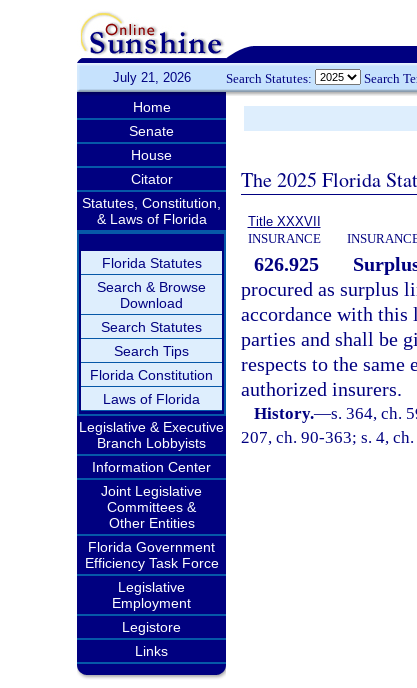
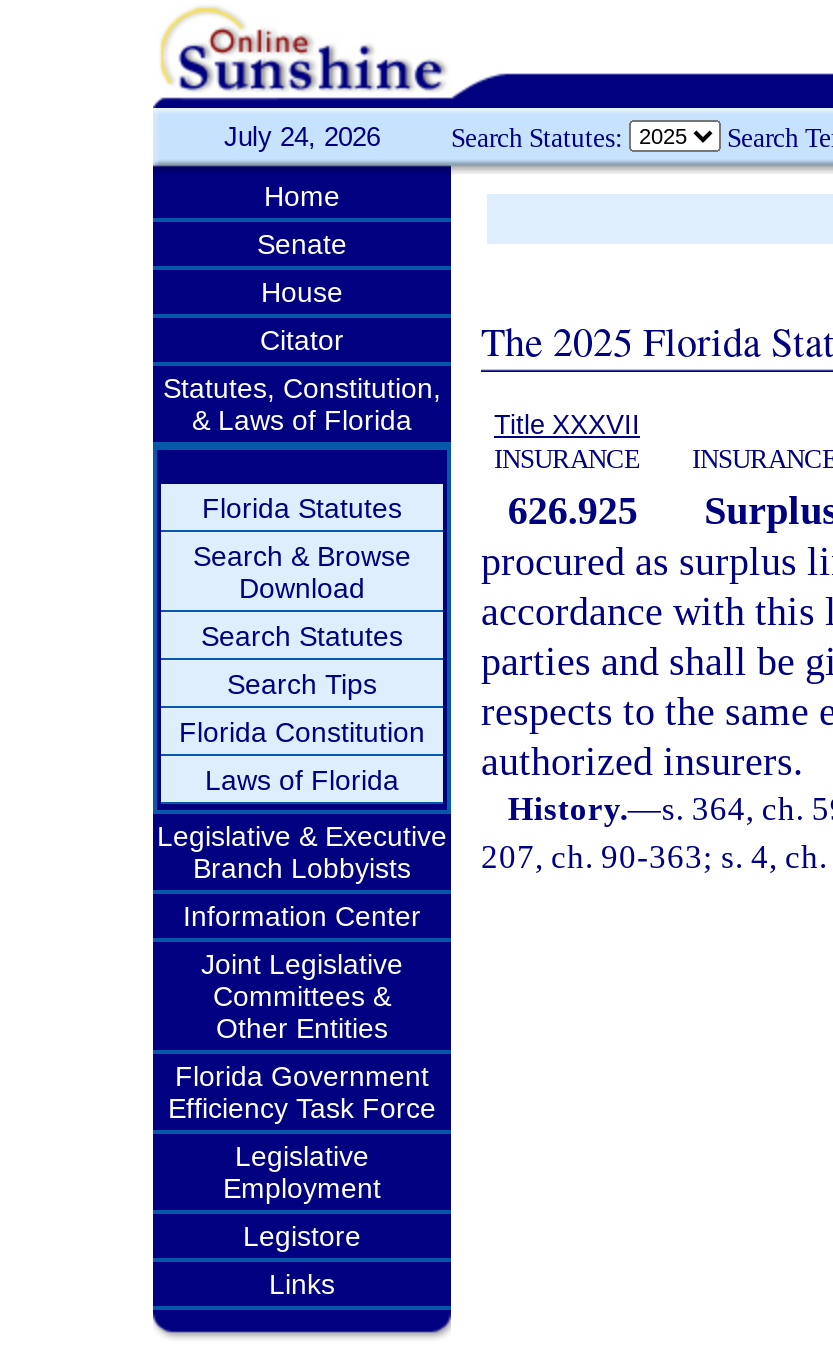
[112,70,190,85] July 21, 2026 -> [224,122,380,152] July 24, 2026

